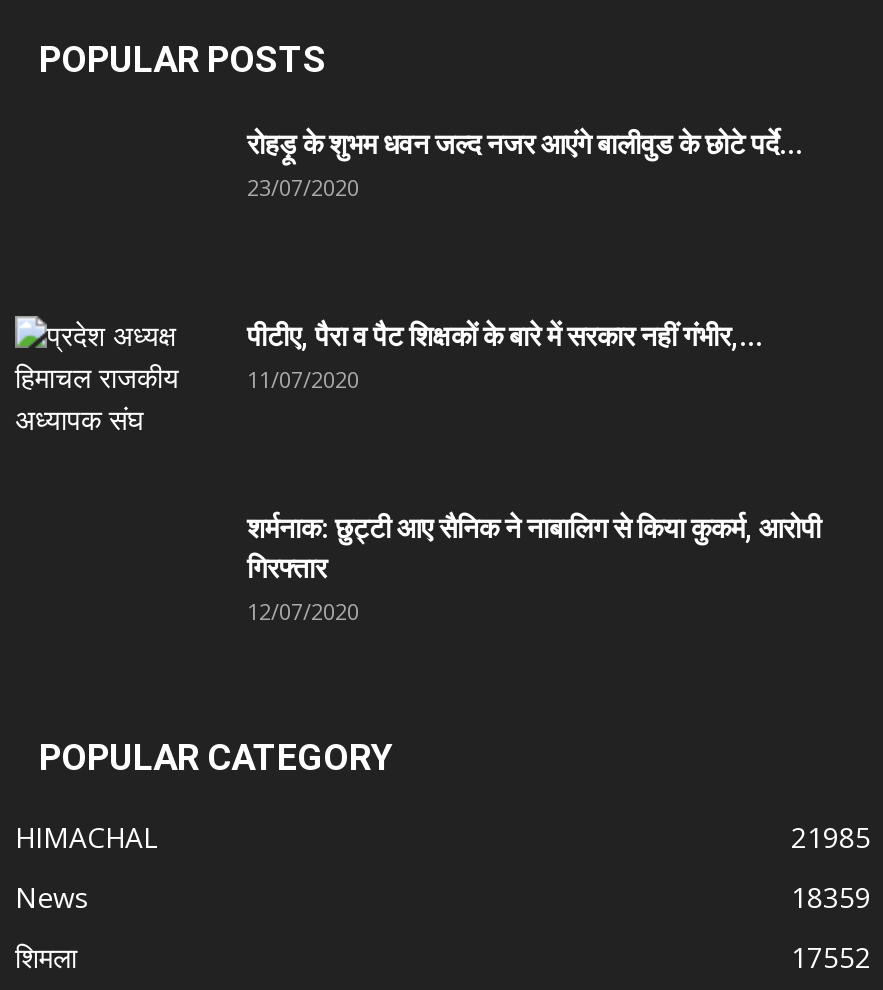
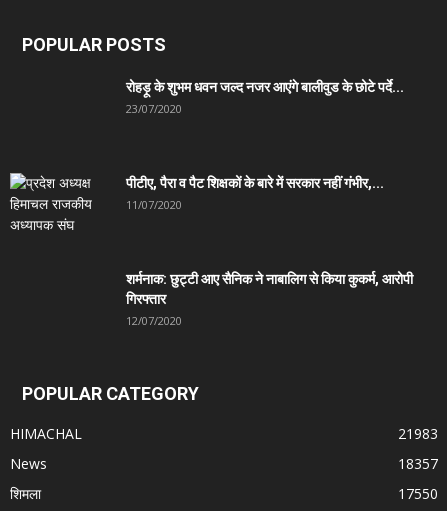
[791,818,871,856] 21985 -> [398,424,438,443] 21983
[791,878,871,916] 18359 -> [398,454,438,473] 18357
[791,938,871,976] 17552 -> [398,484,438,503] 17550

